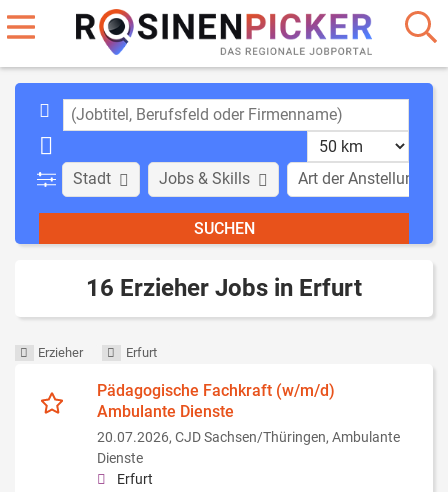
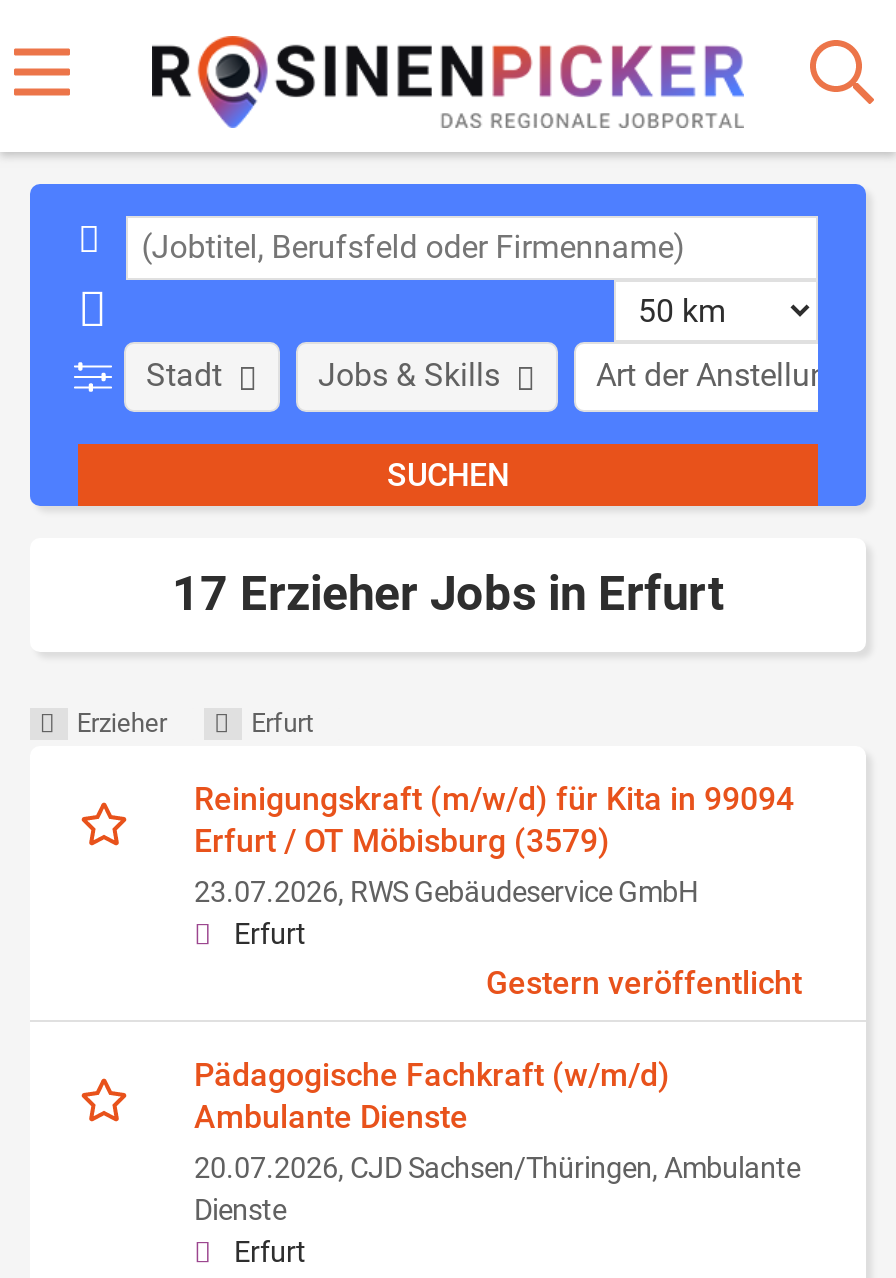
[86,274,362,302] 16 Erzieher Jobs in Erfurt -> [172,566,724,622] 17 Erzieher Jobs in Erfurt
none -> [194,781,802,1003] Reinigungskraft (m/w/d) für Kita in 99094 | Erfurt / OT Möbisburg (3579) | 23.07.2026, RWS Gebäudeservice GmbH | Erfurt | Gestern veröffentlicht

